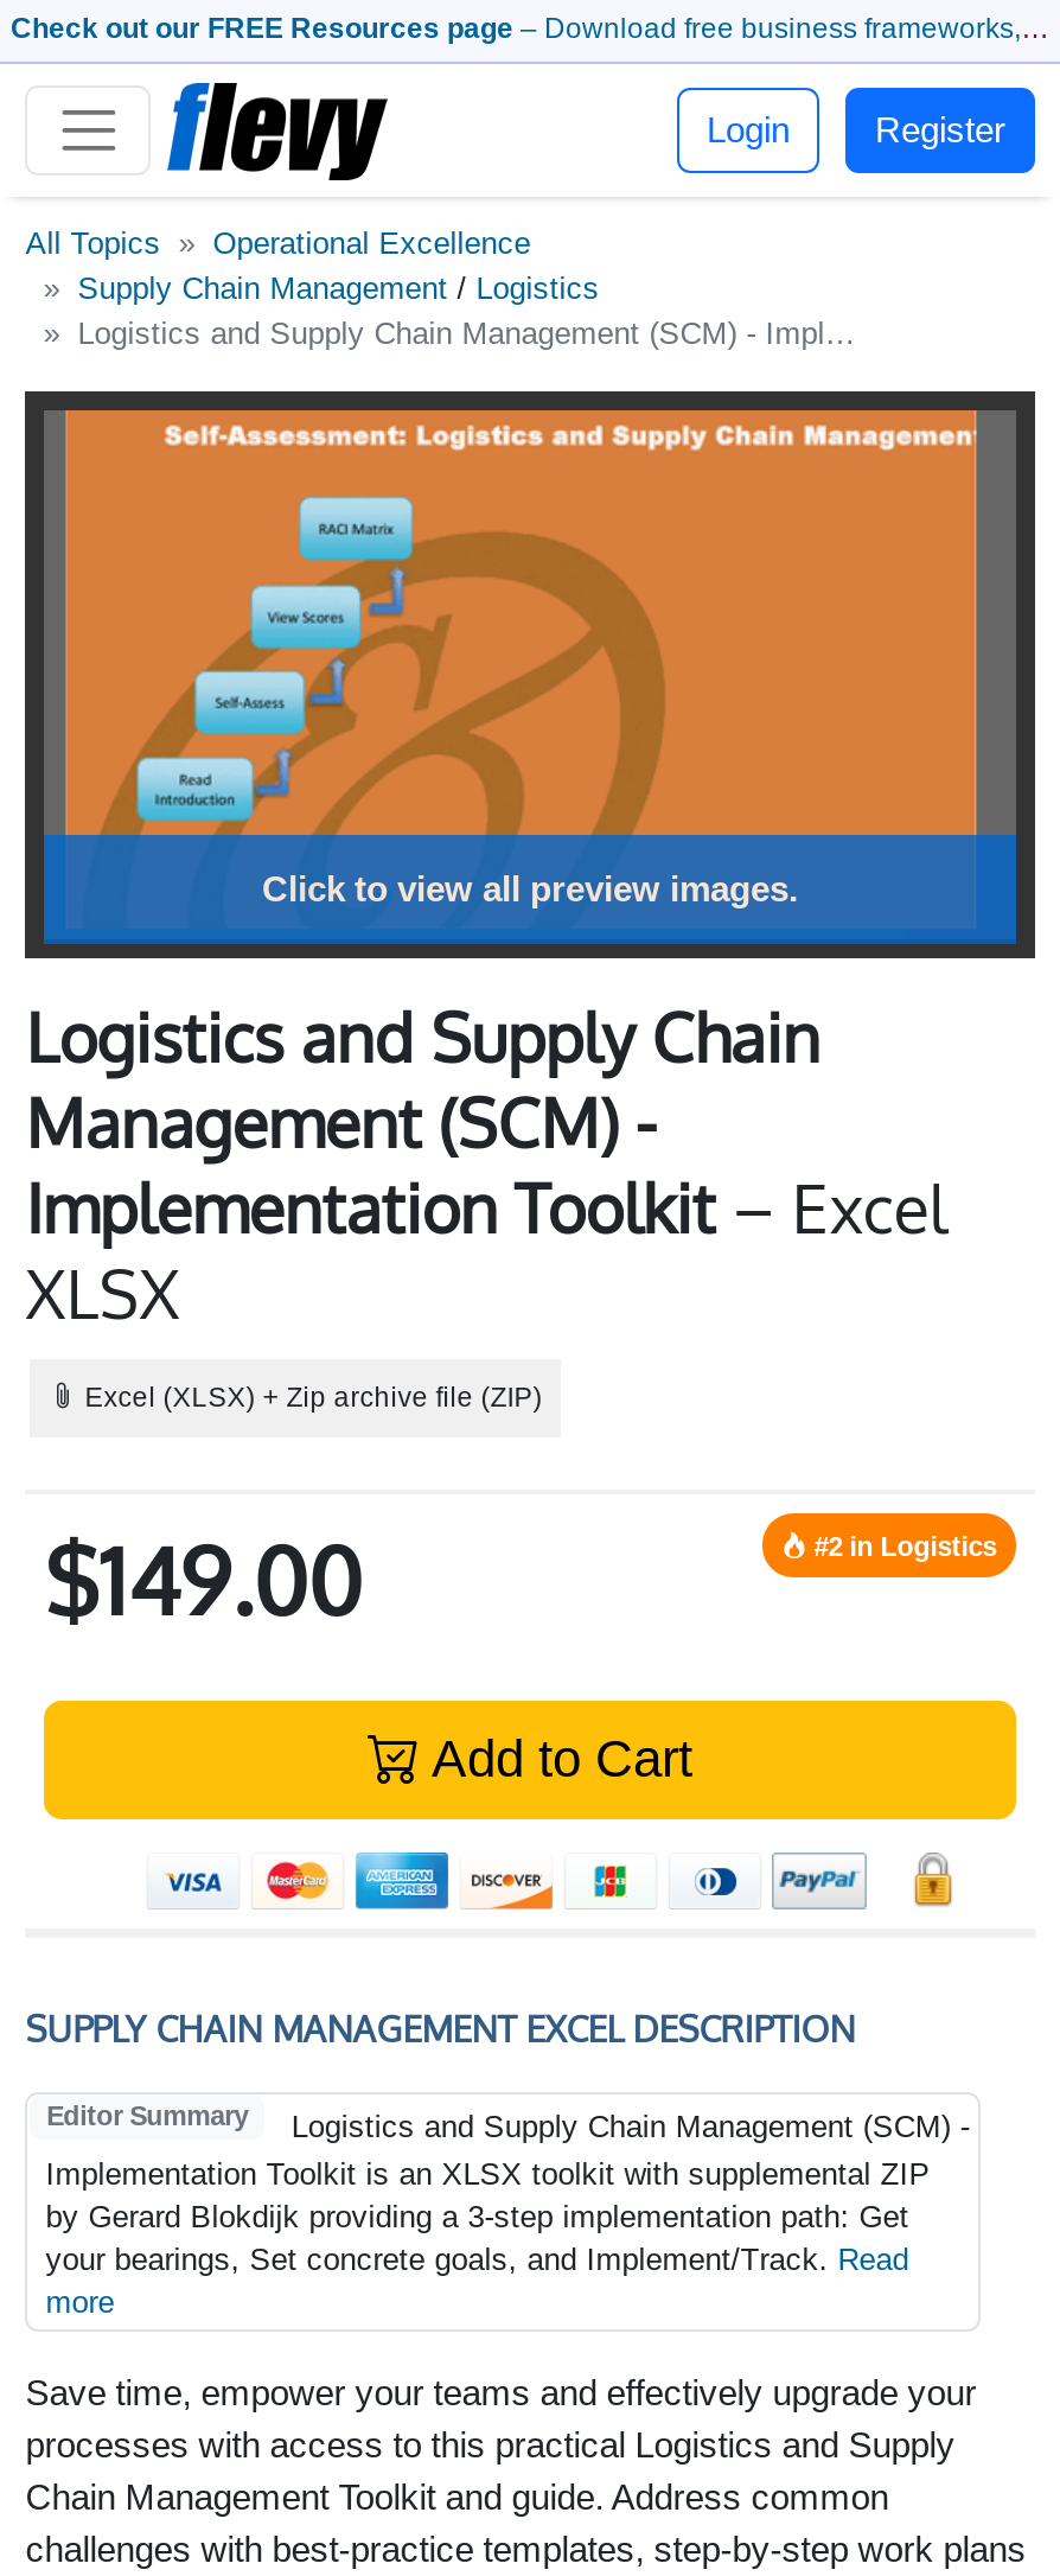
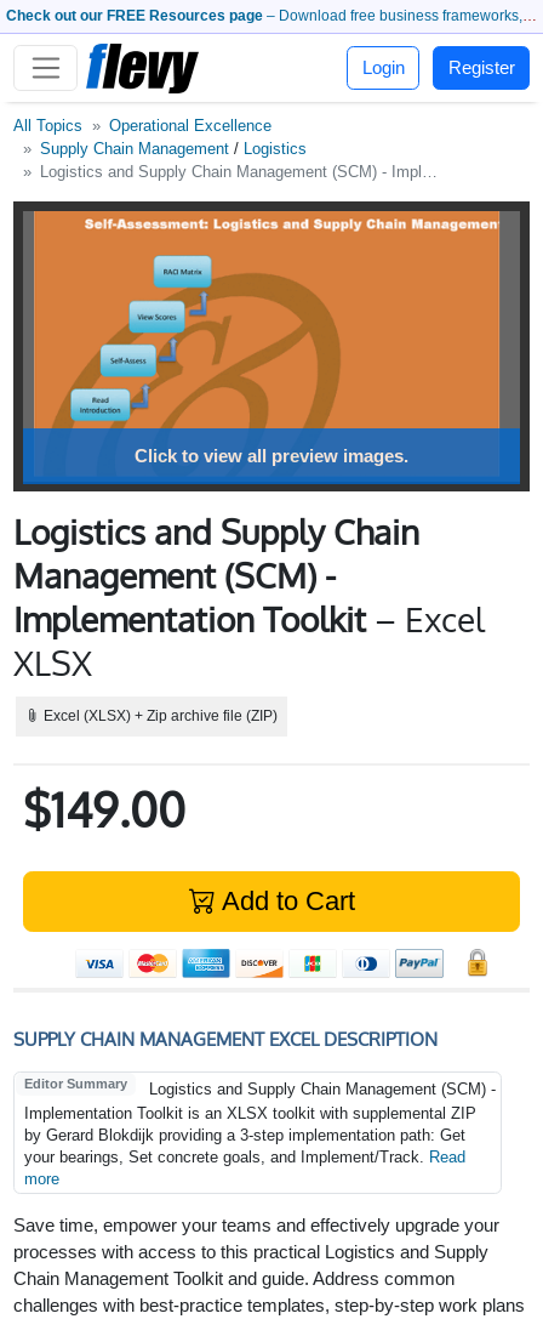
[814,1533,997,1562] #2 in Logistics -> none

